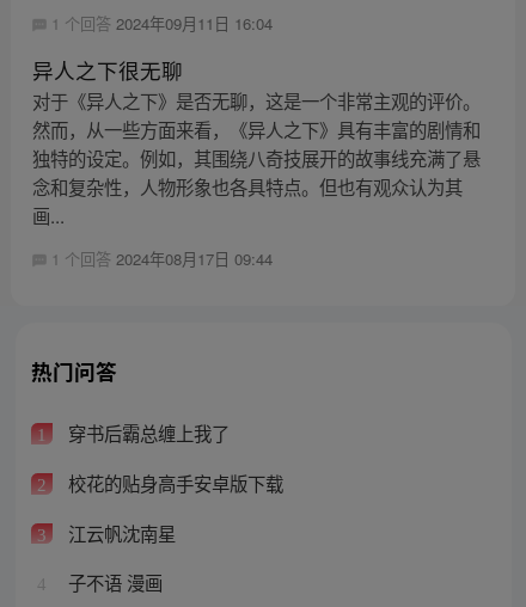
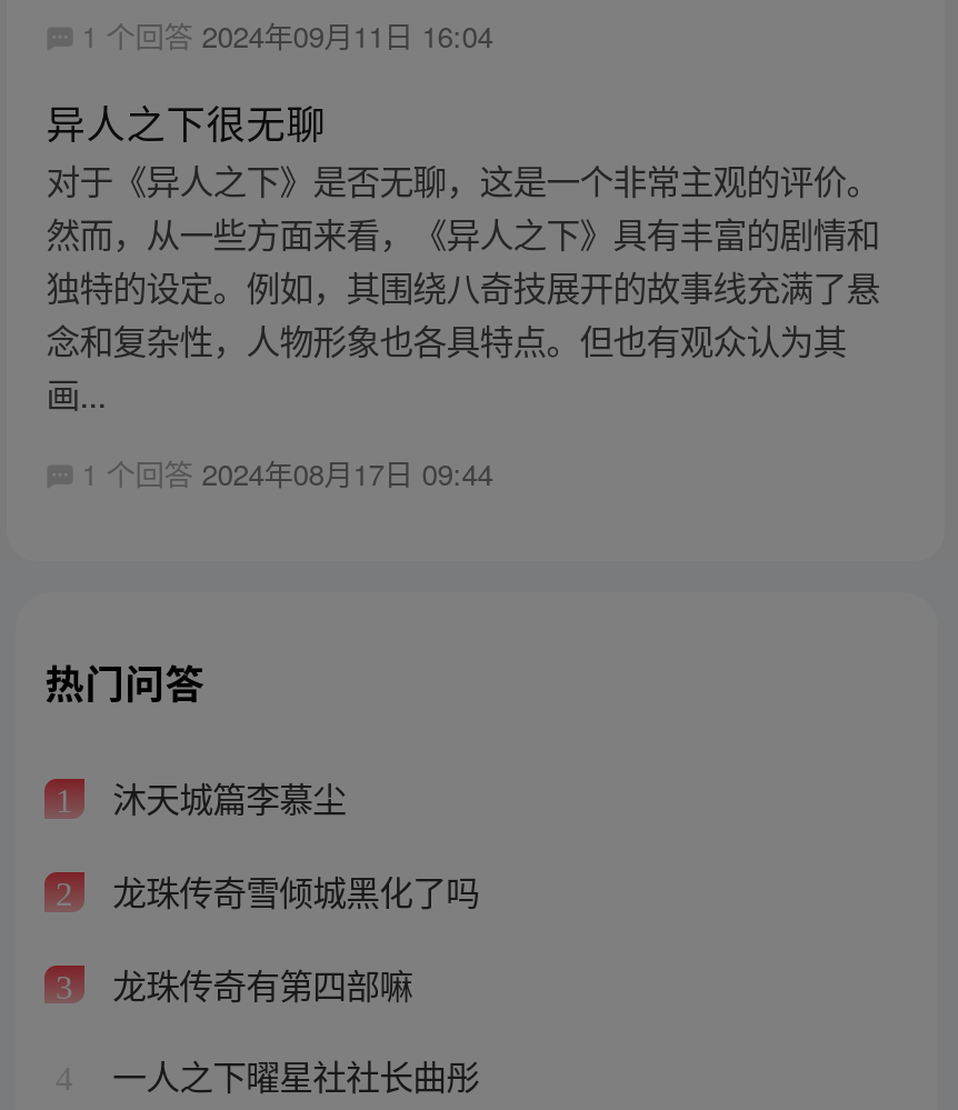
[63,420,229,446] 穿书后霸总缠上我了 -> [104,773,346,822] 沐天城篇李慕尘
[63,470,283,496] 校花的贴身高手安卓版下载 -> [104,866,479,915] 龙珠传奇雪倾城黑化了吗
[63,519,175,546] 江云帆沈南星 -> [104,958,413,1007] 龙珠传奇有第四部嘛
[63,569,162,595] 子不语 漫画 -> [104,1051,479,1100] 一人之下曜星社社长曲彤

